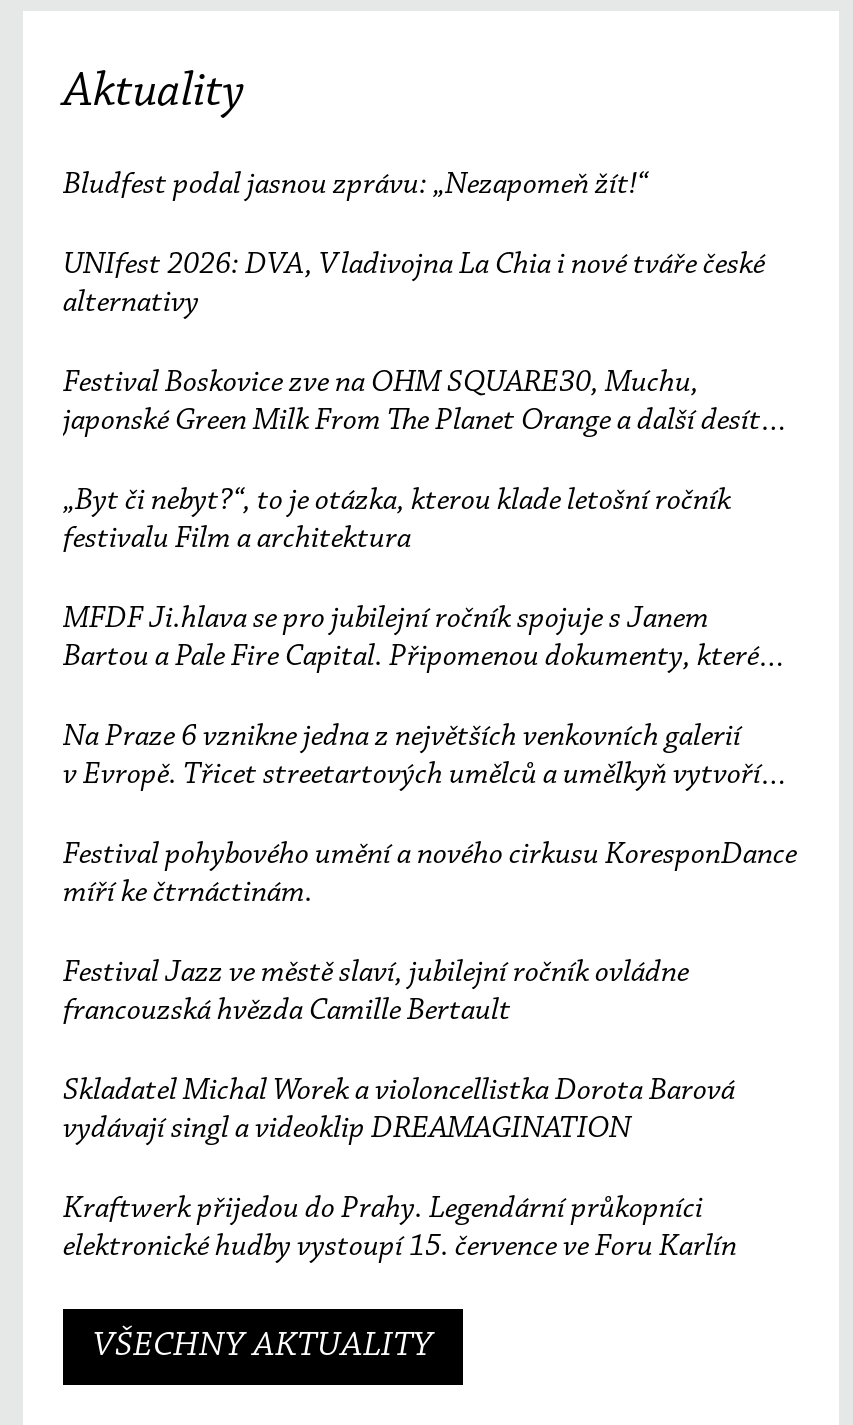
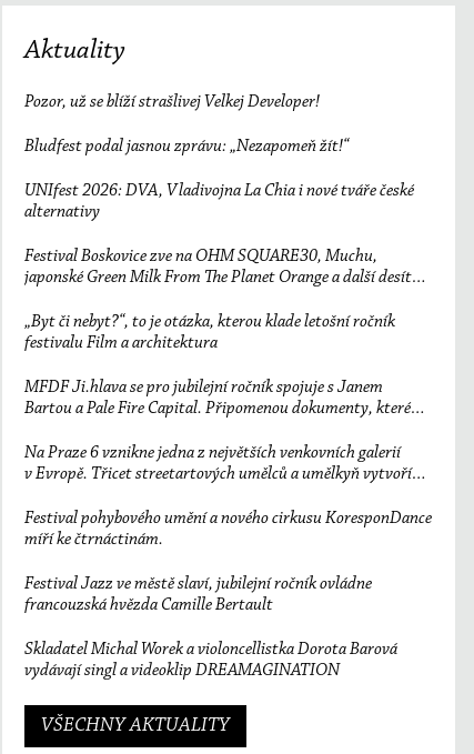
none -> [24,93,320,111] Pozor, už se blíží strašlivej Velkej Developer!
moved [63,170,797,1108] -> [24,138,432,659]: Bludfest podal jasnou zprávu: „Nezapomeň žít!“ | UNIfest 2026: DVA, Vladivojna La Chia i nové tváře české | alternativy | ... | francouzská hvězda Camille Bertault | Skladatel Michal Worek a violoncellistka Dorota Barová
[63,1194,737,1264] Kraftwerk přijedou do Prahy. Legendární průkopníci | elektronické hudby vystoupí 15. července ve Foru Karlín -> none

